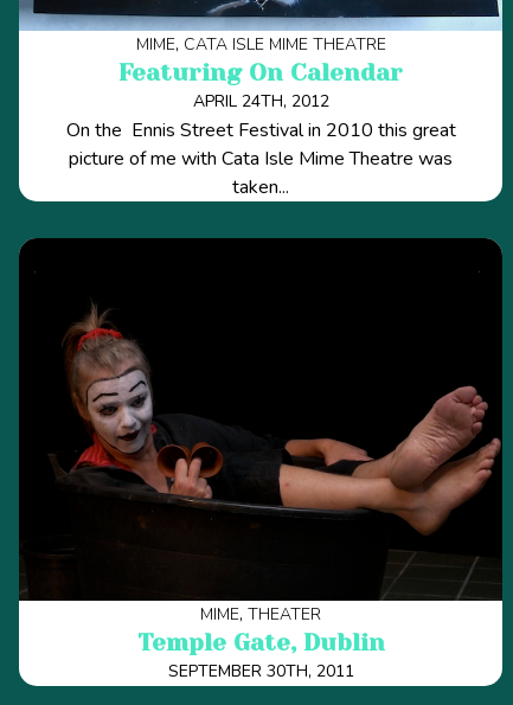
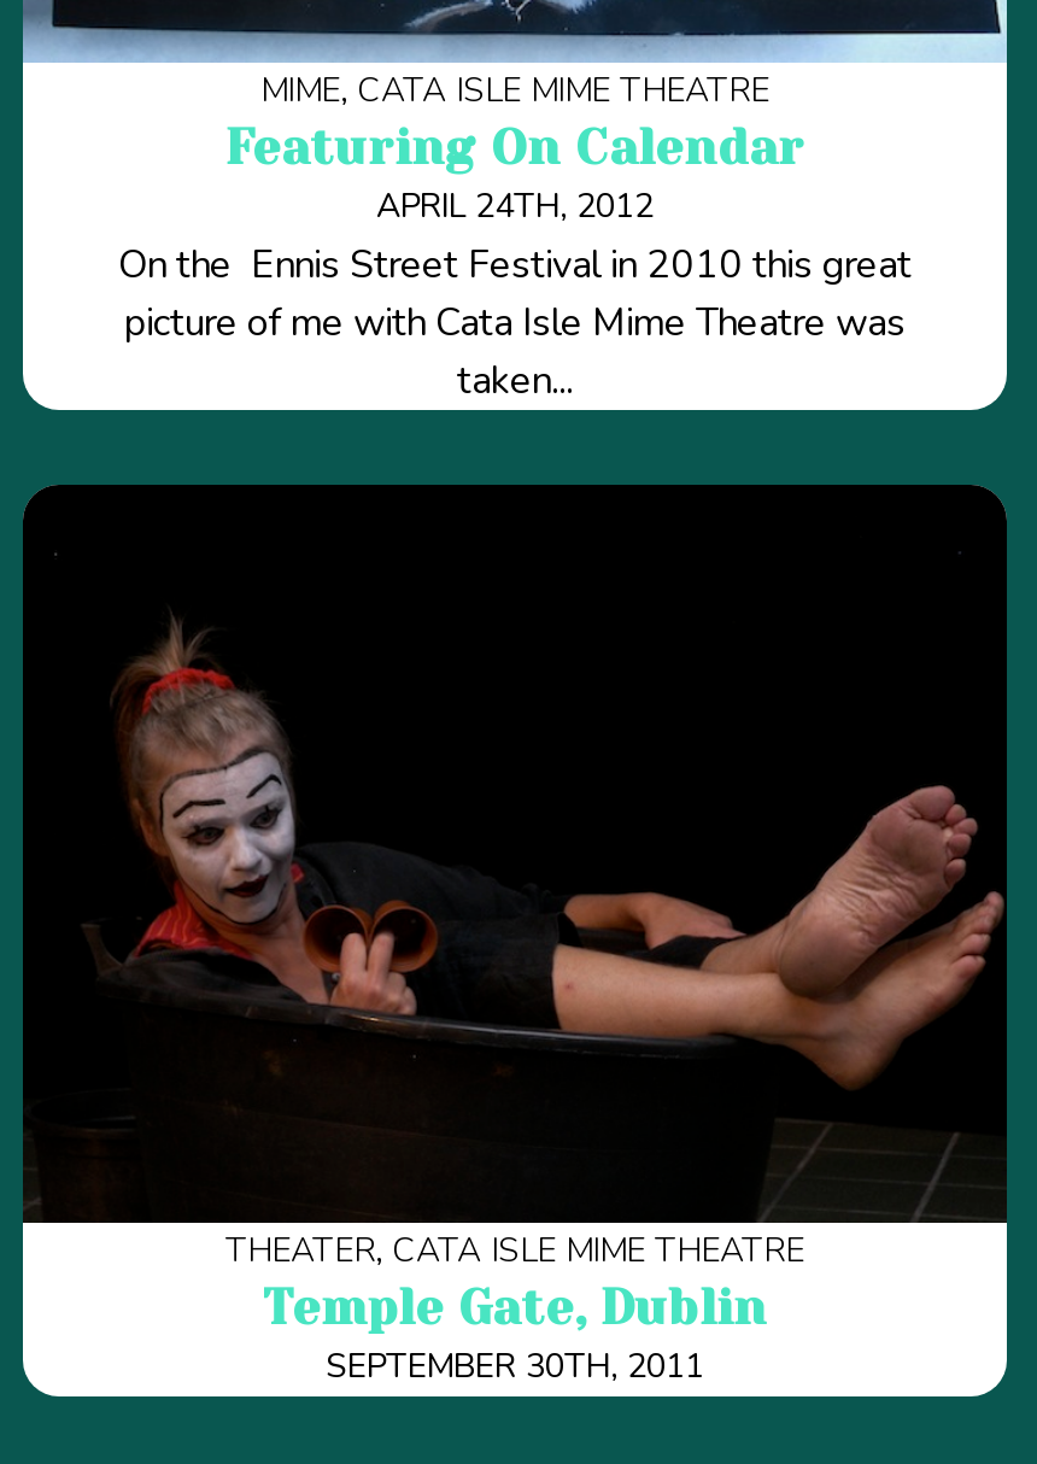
[200,603,321,626] MIME THEATER -> [225,1228,804,1274] THEATER CATA ISLE MIME THEATRE

